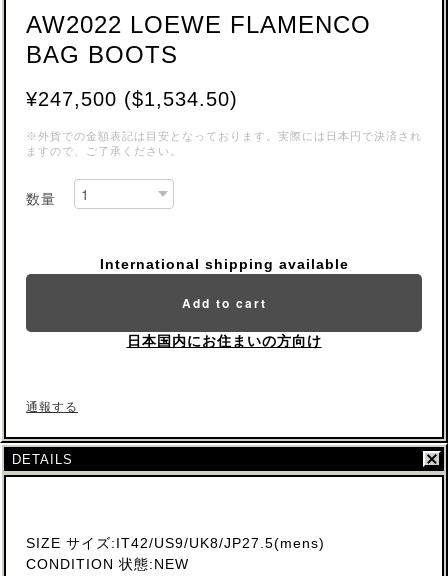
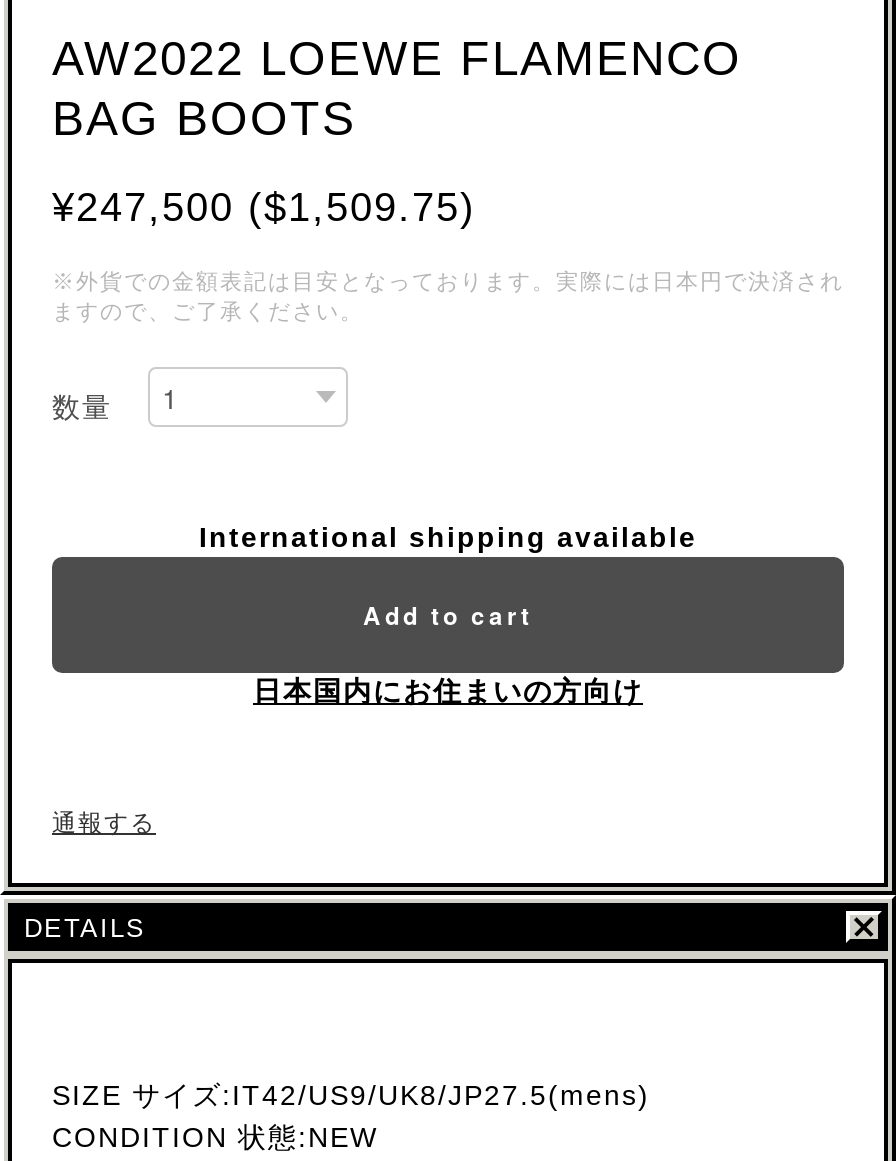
[26,88,238,110] ¥247,500 ($1,534.50) -> [52,185,476,229] ¥247,500 ($1,509.75)

